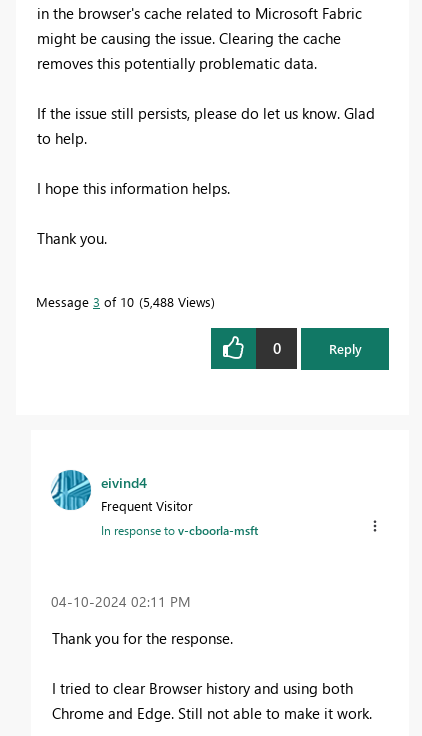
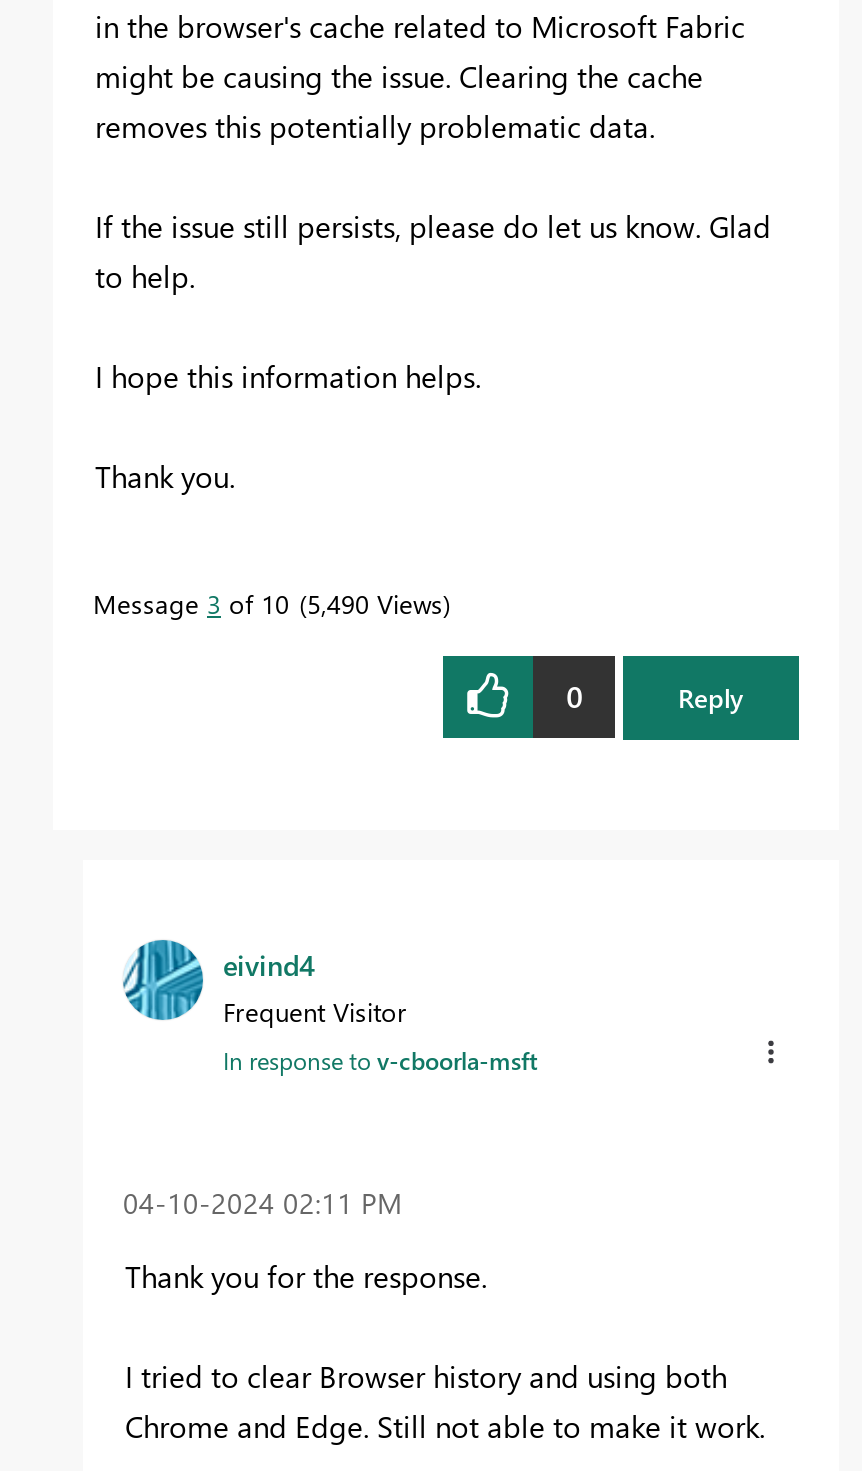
[36,293,211,310] Message 3 of 10 5,488 Views -> [93,586,443,620] Message 3 of 10 5,490 Views

